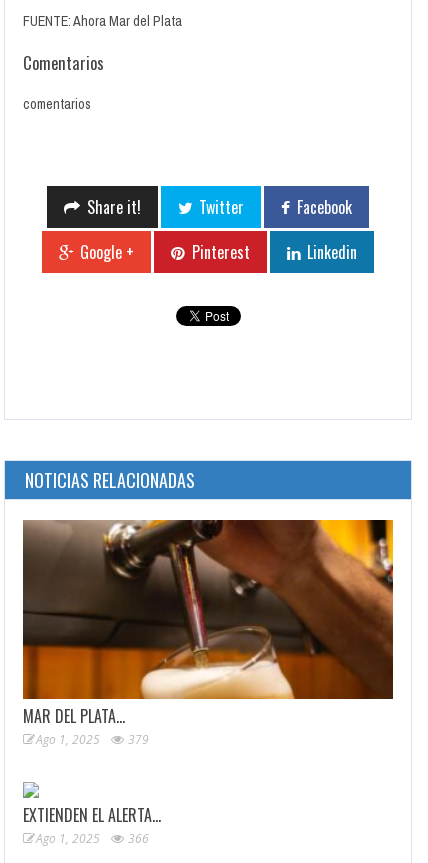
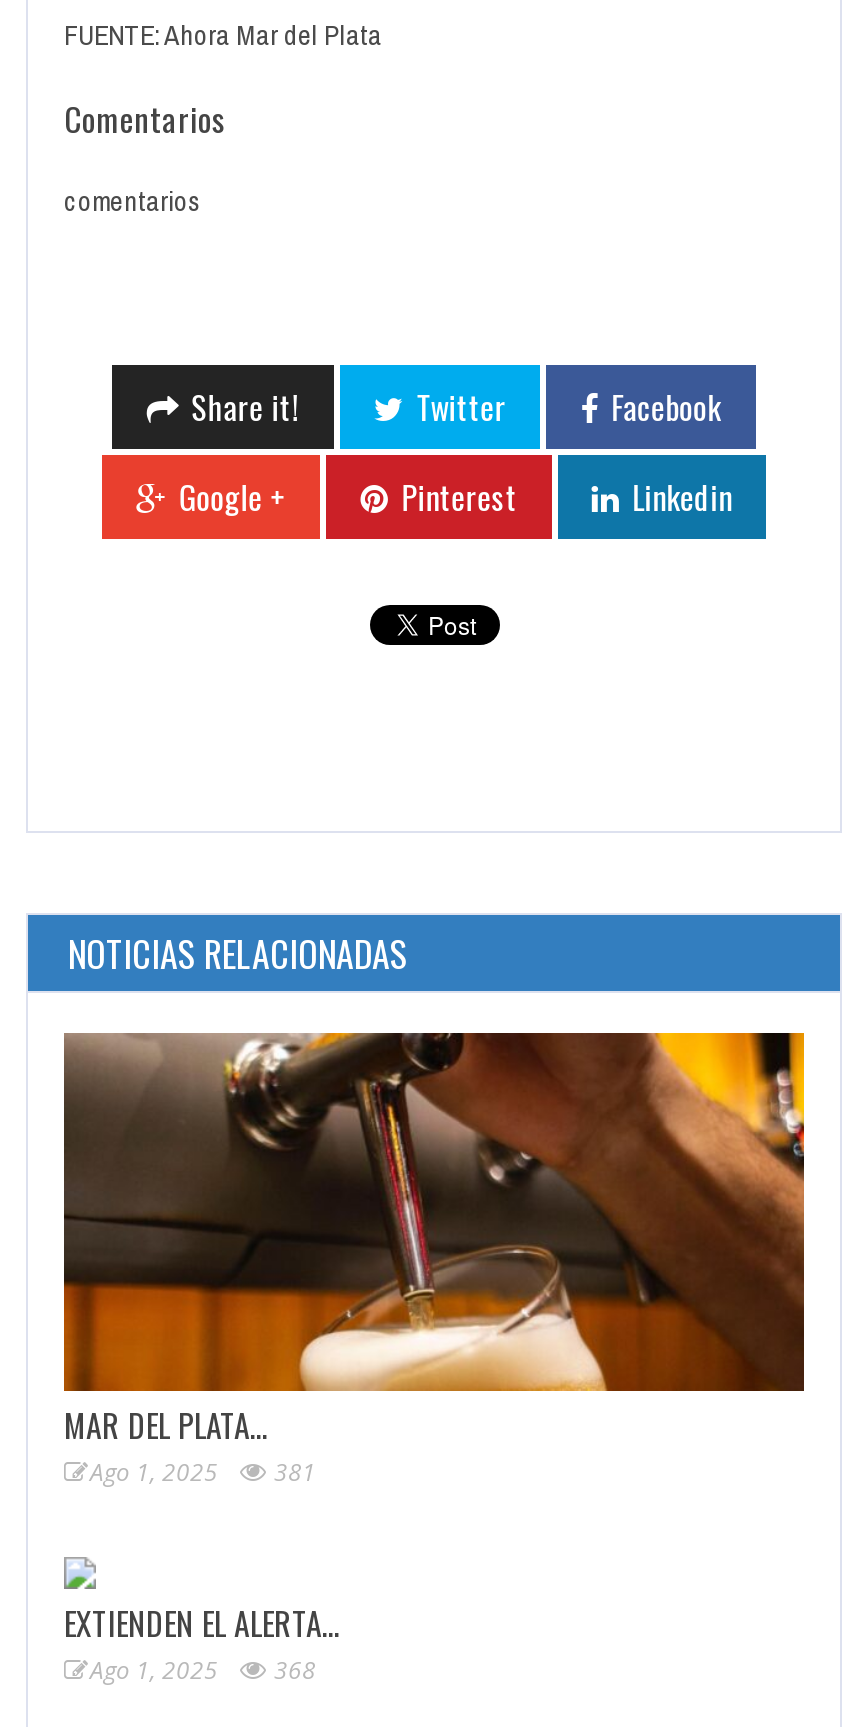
[36,731,149,748] Ago 1, 2025 379 -> [90,1455,316,1489] Ago 1, 2025 381
[36,830,149,847] Ago 1, 2025 366 -> [90,1652,316,1686] Ago 1, 2025 368

